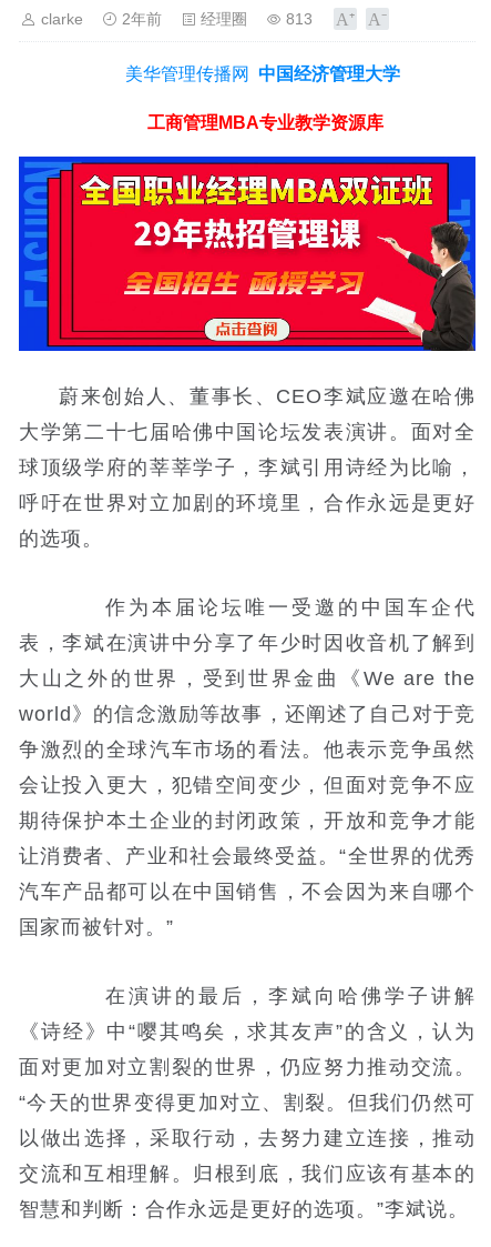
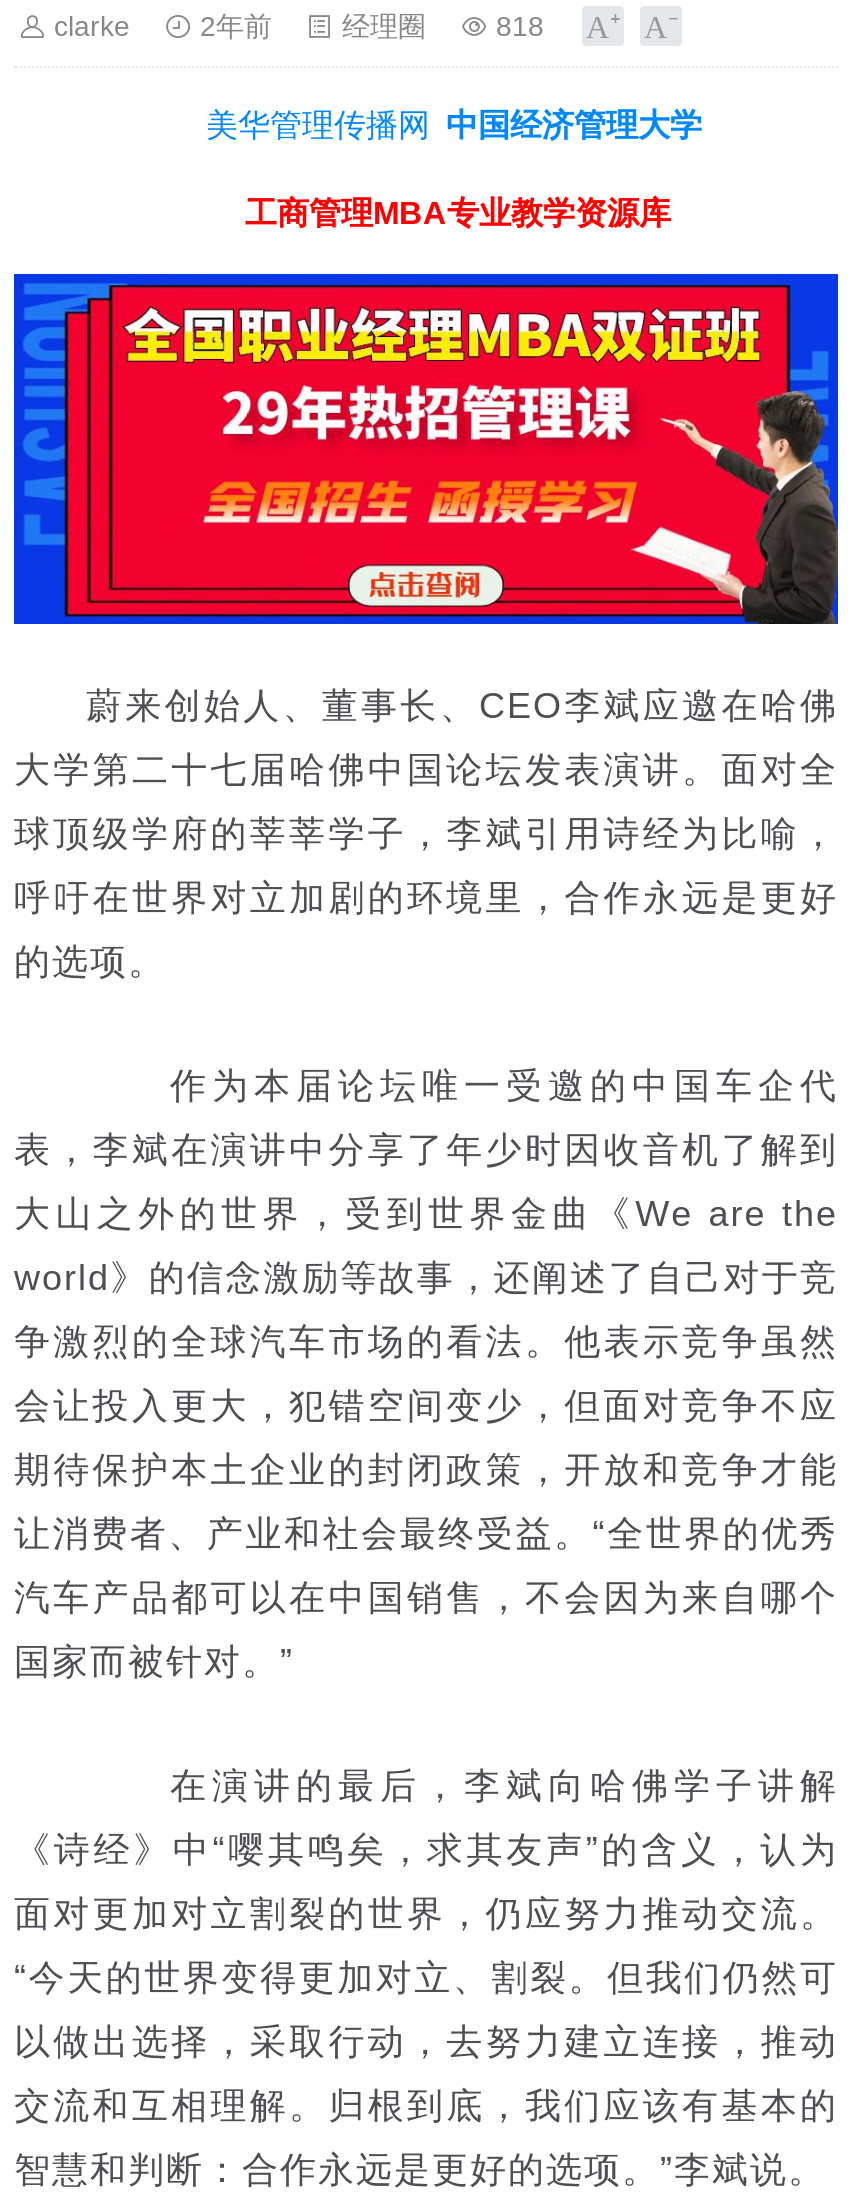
[286,10,313,28] 813 -> [496,10,544,42] 818

